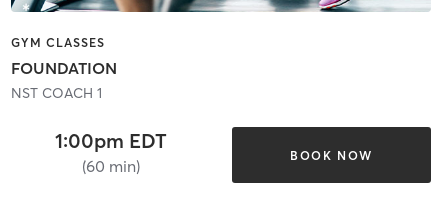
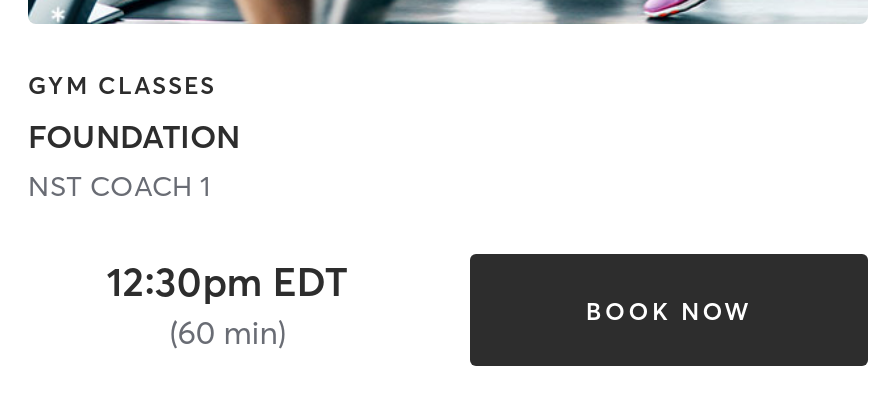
[55,128,167,153] 1:00pm EDT -> [106,256,348,306] 12:30pm EDT

